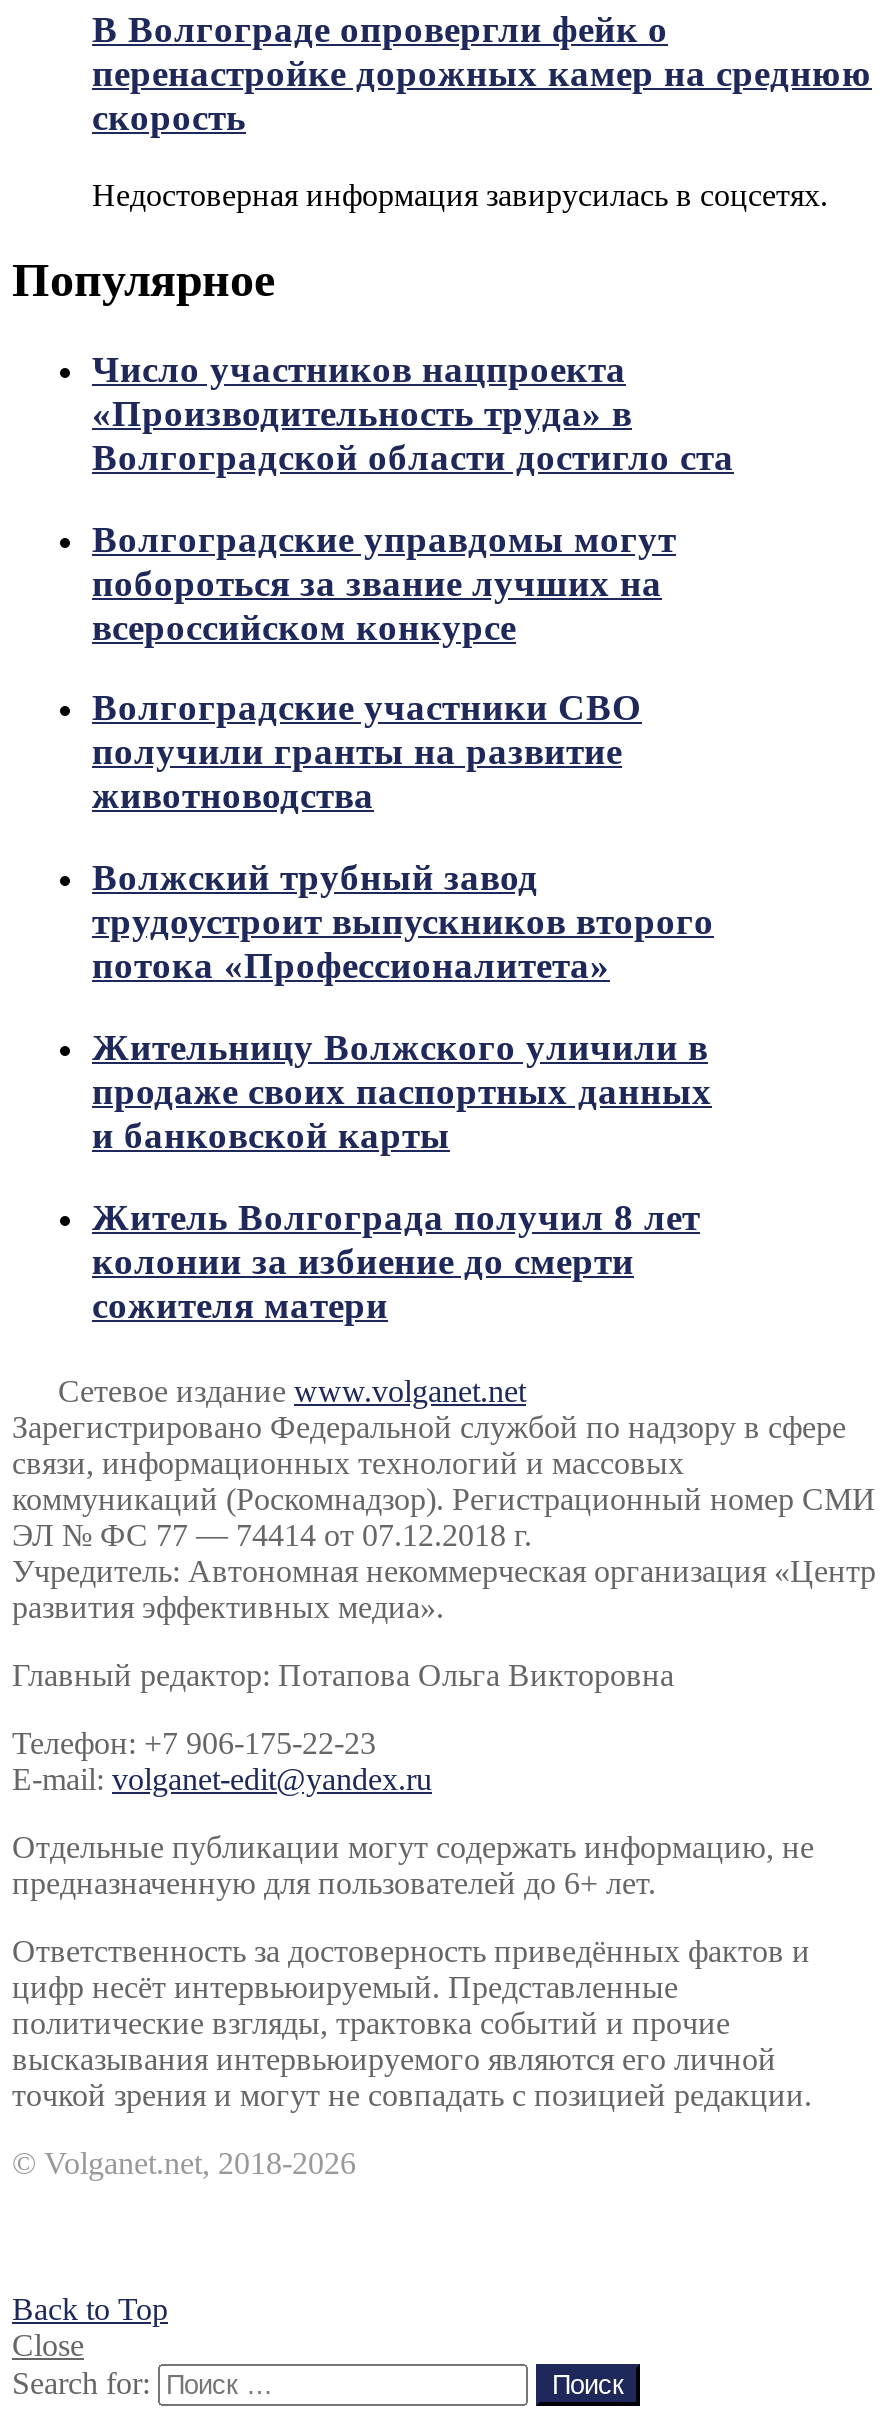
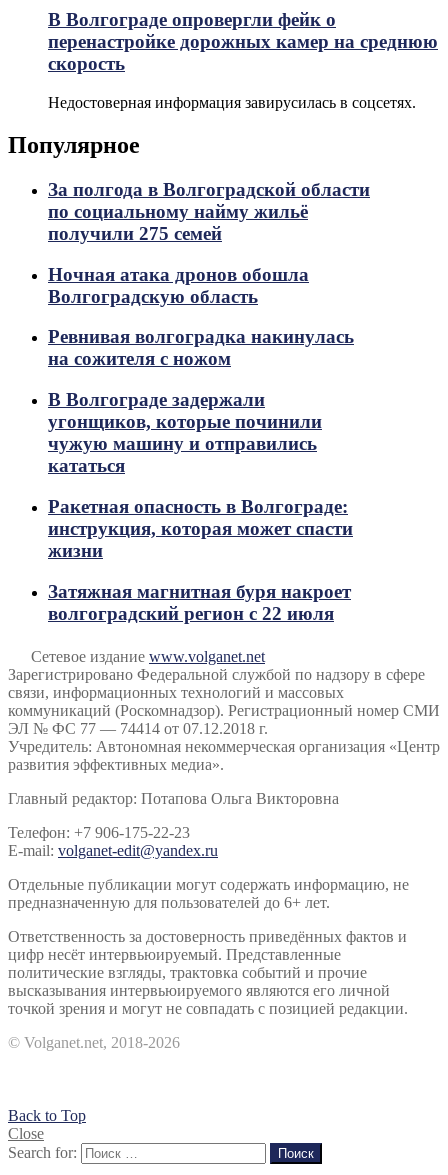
[92,348,734,478] Число участников нацпроекта | «Производительность труда» в | Волгоградской области достигло ста -> [48,179,370,244] За полгода в Волгоградской области | по социальному найму жильё | получили 275 семей
[92,517,676,647] Волгоградские управдомы могут | побороться за звание лучших на | всероссийском конкурсе -> [48,264,309,307] Ночная атака дронов обошла | Волгоградскую область
[92,687,642,817] Волгоградские участники СВО | получили гранты на развитие | животноводства -> [48,326,354,369] Ревнивая волгоградка накинулась | на сожителя с ножом
[92,856,714,986] Волжский трубный завод | трудоустроит выпускников второго | потока «Профессионалитета» -> [48,389,322,476] В Волгограде задержали | угонщиков, которые починили | чужую машину и отправились | кататься
[92,1026,712,1156] Жительницу Волжского уличили в | продаже своих паспортных данных | и банковской карты -> [48,496,353,561] Ракетная опасность в Волгограде: | инструкция, которая может спасти | жизни
[92,1195,700,1325] Житель Волгограда получил 8 лет | колонии за избиение до смерти | сожителя матери -> [48,581,351,624] Затяжная магнитная буря накроет | волгоградский регион с 22 июля

